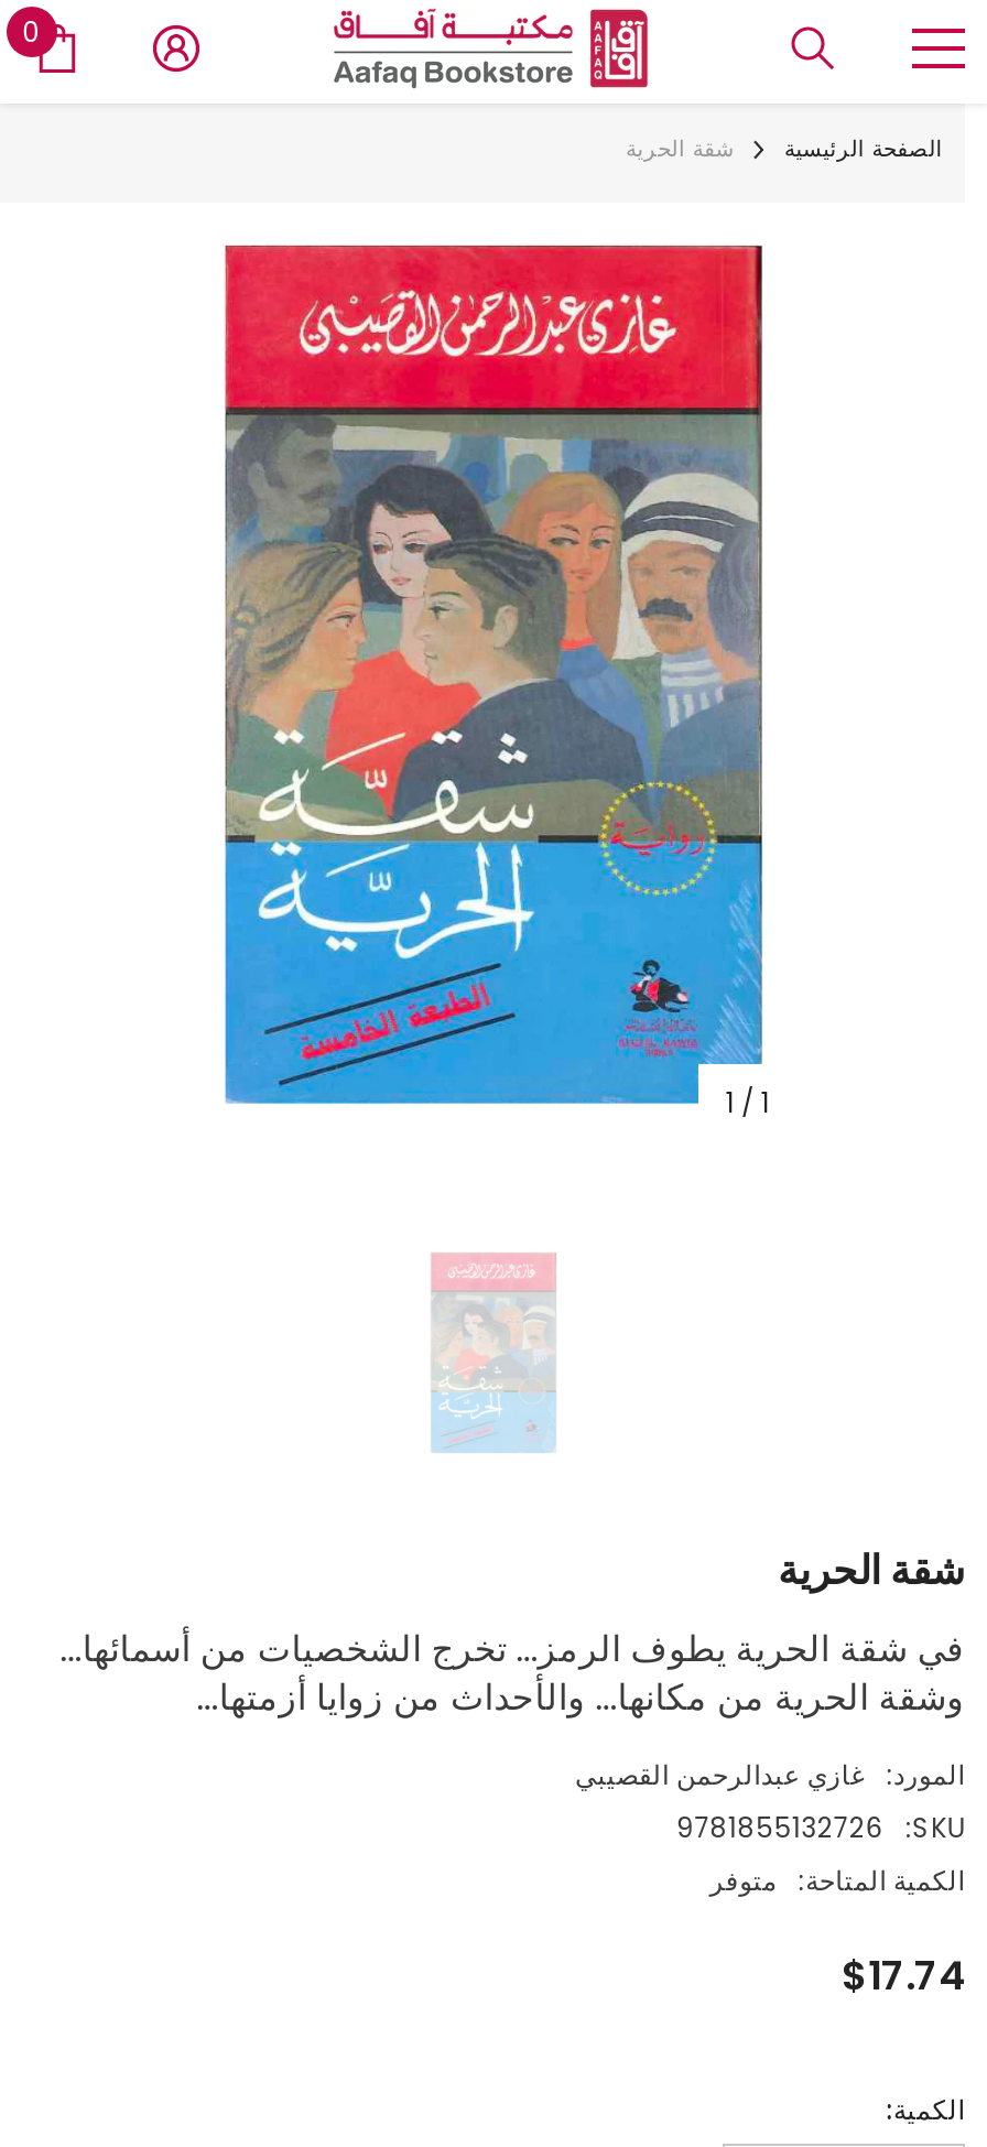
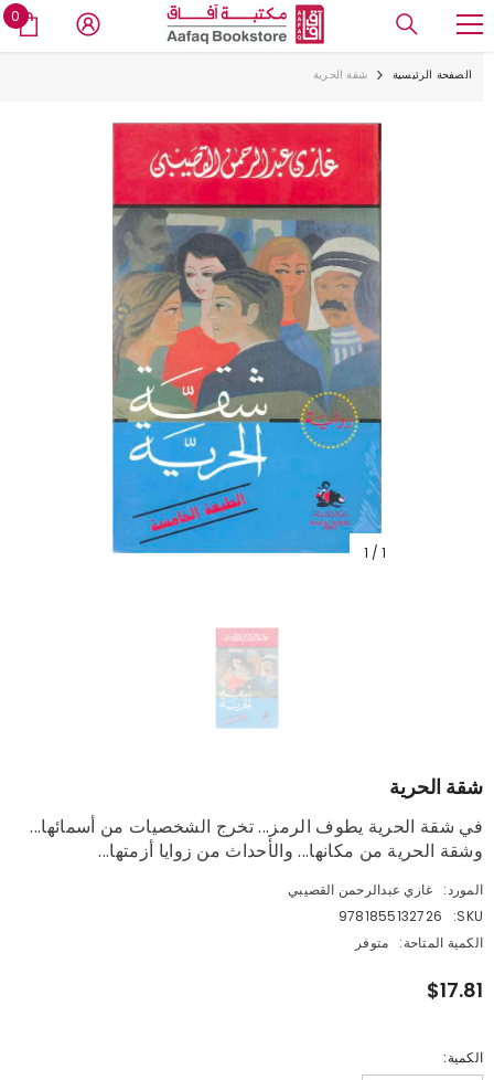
[842,1947,965,2002] $17.74 -> [427,976,483,1003] $17.81

